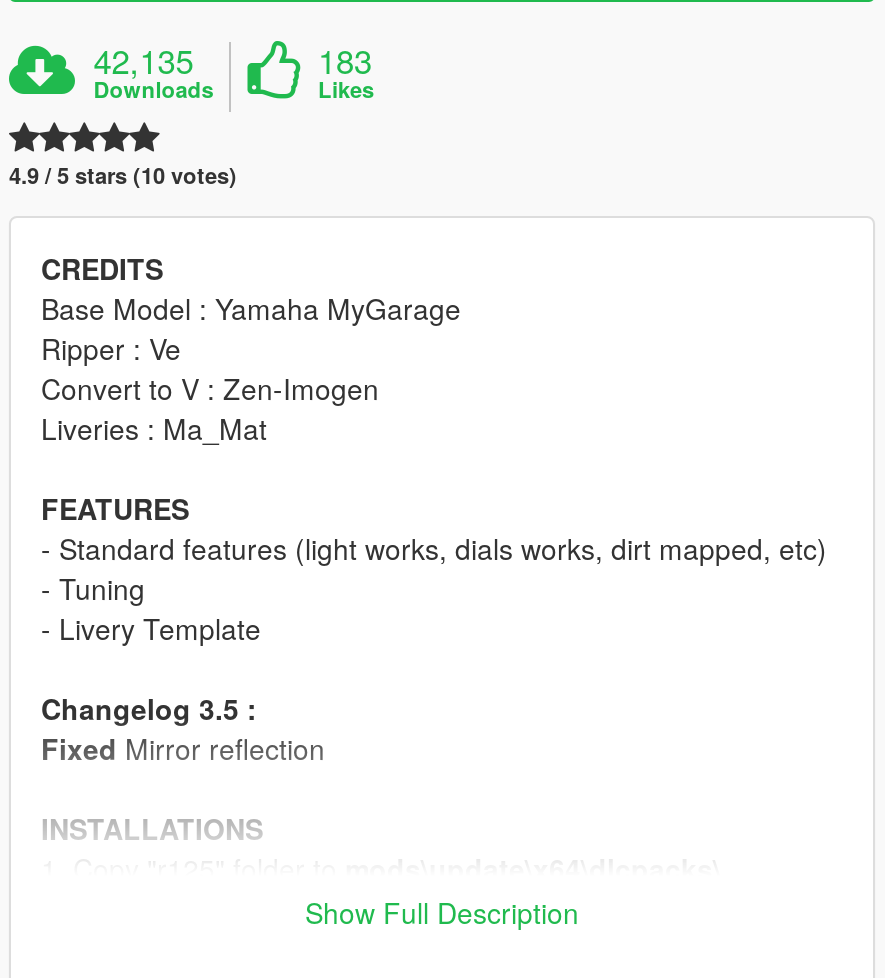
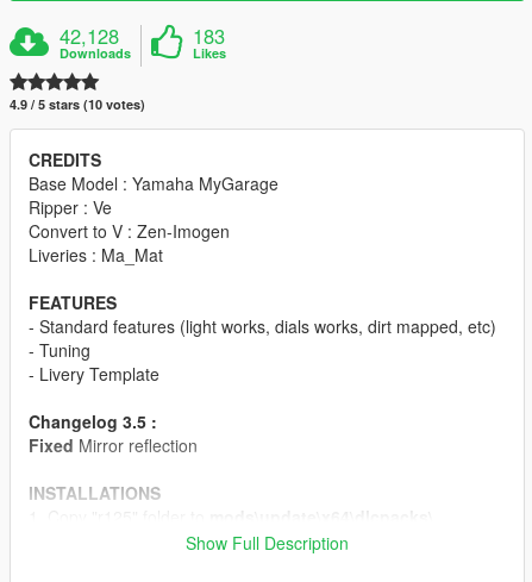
[93,36,193,84] 42,135 -> [60,22,119,50] 42,128

